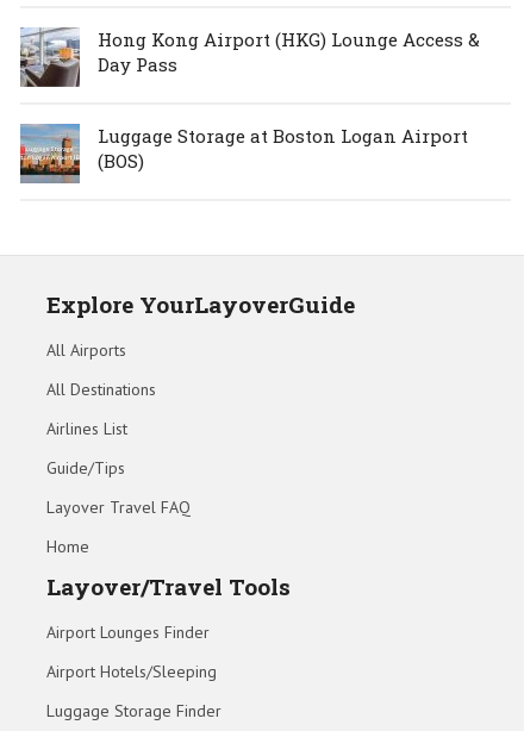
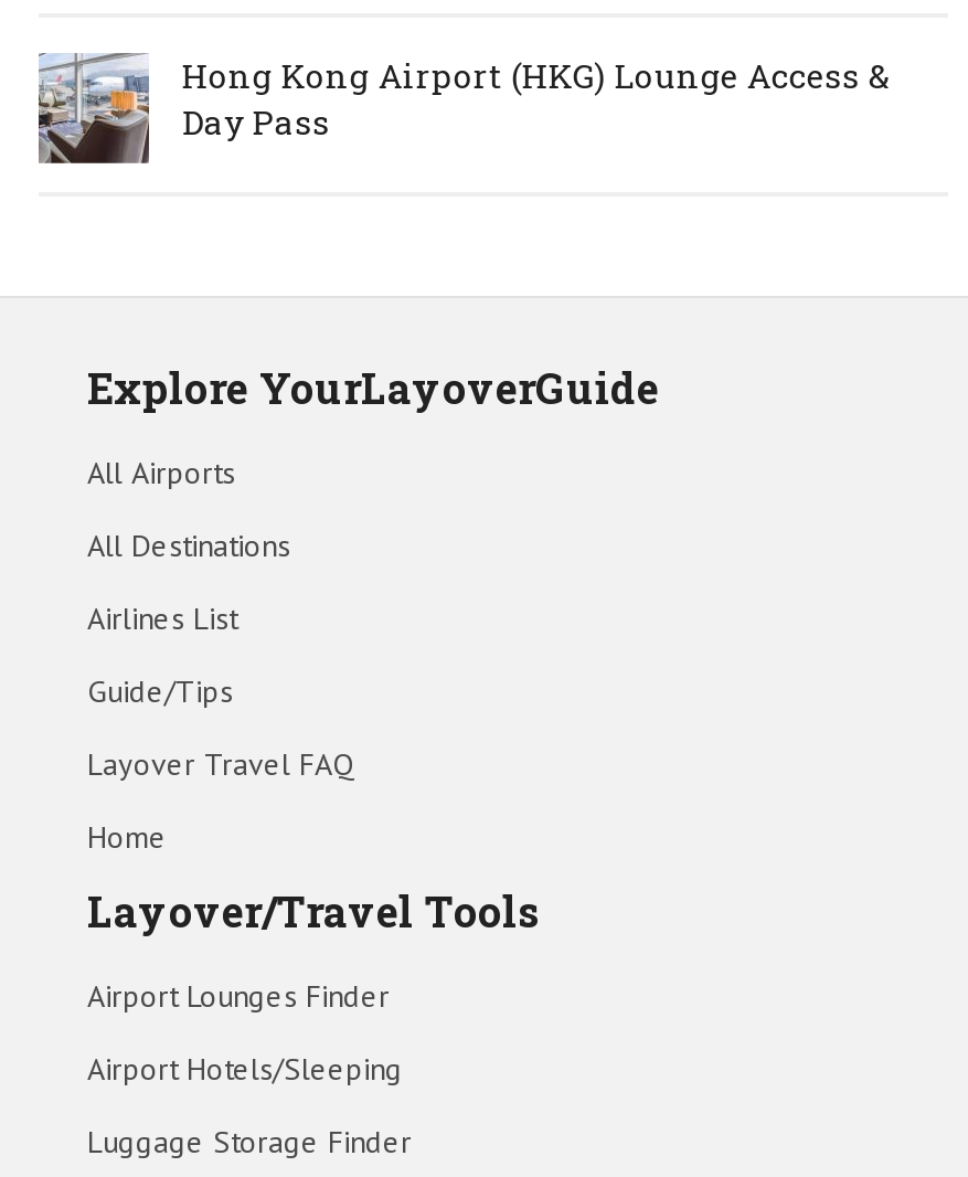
[19,123,468,185] [image] | Luggage Storage at Boston Logan Airport | (BOS) -> none

